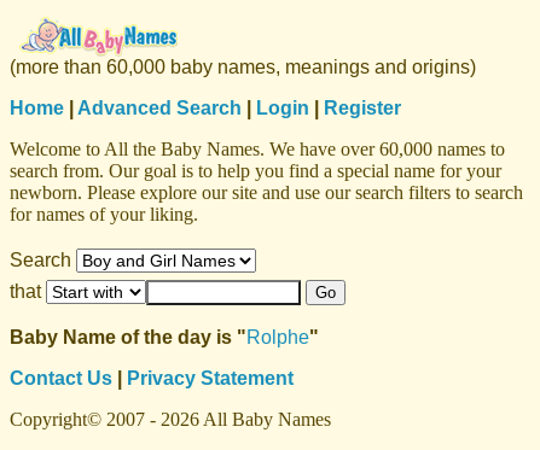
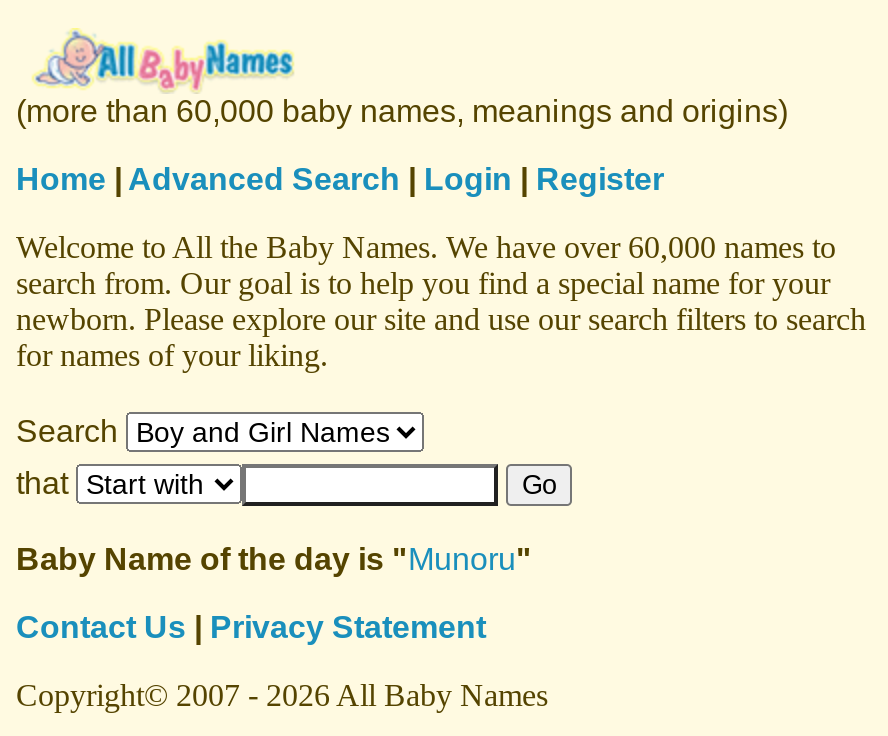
[10,327,319,347] Baby Name of the day is " Rolphe" -> [16,542,532,576] Baby Name of the day is " Munoru"

